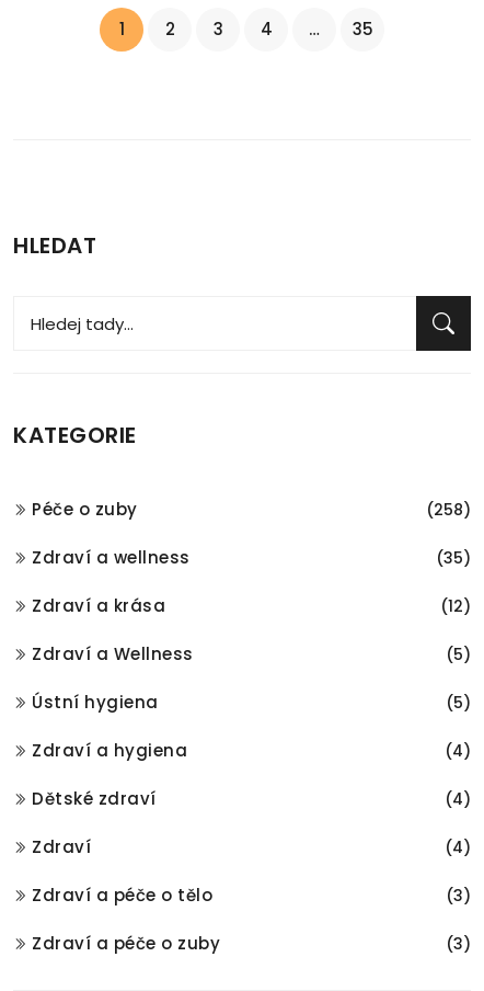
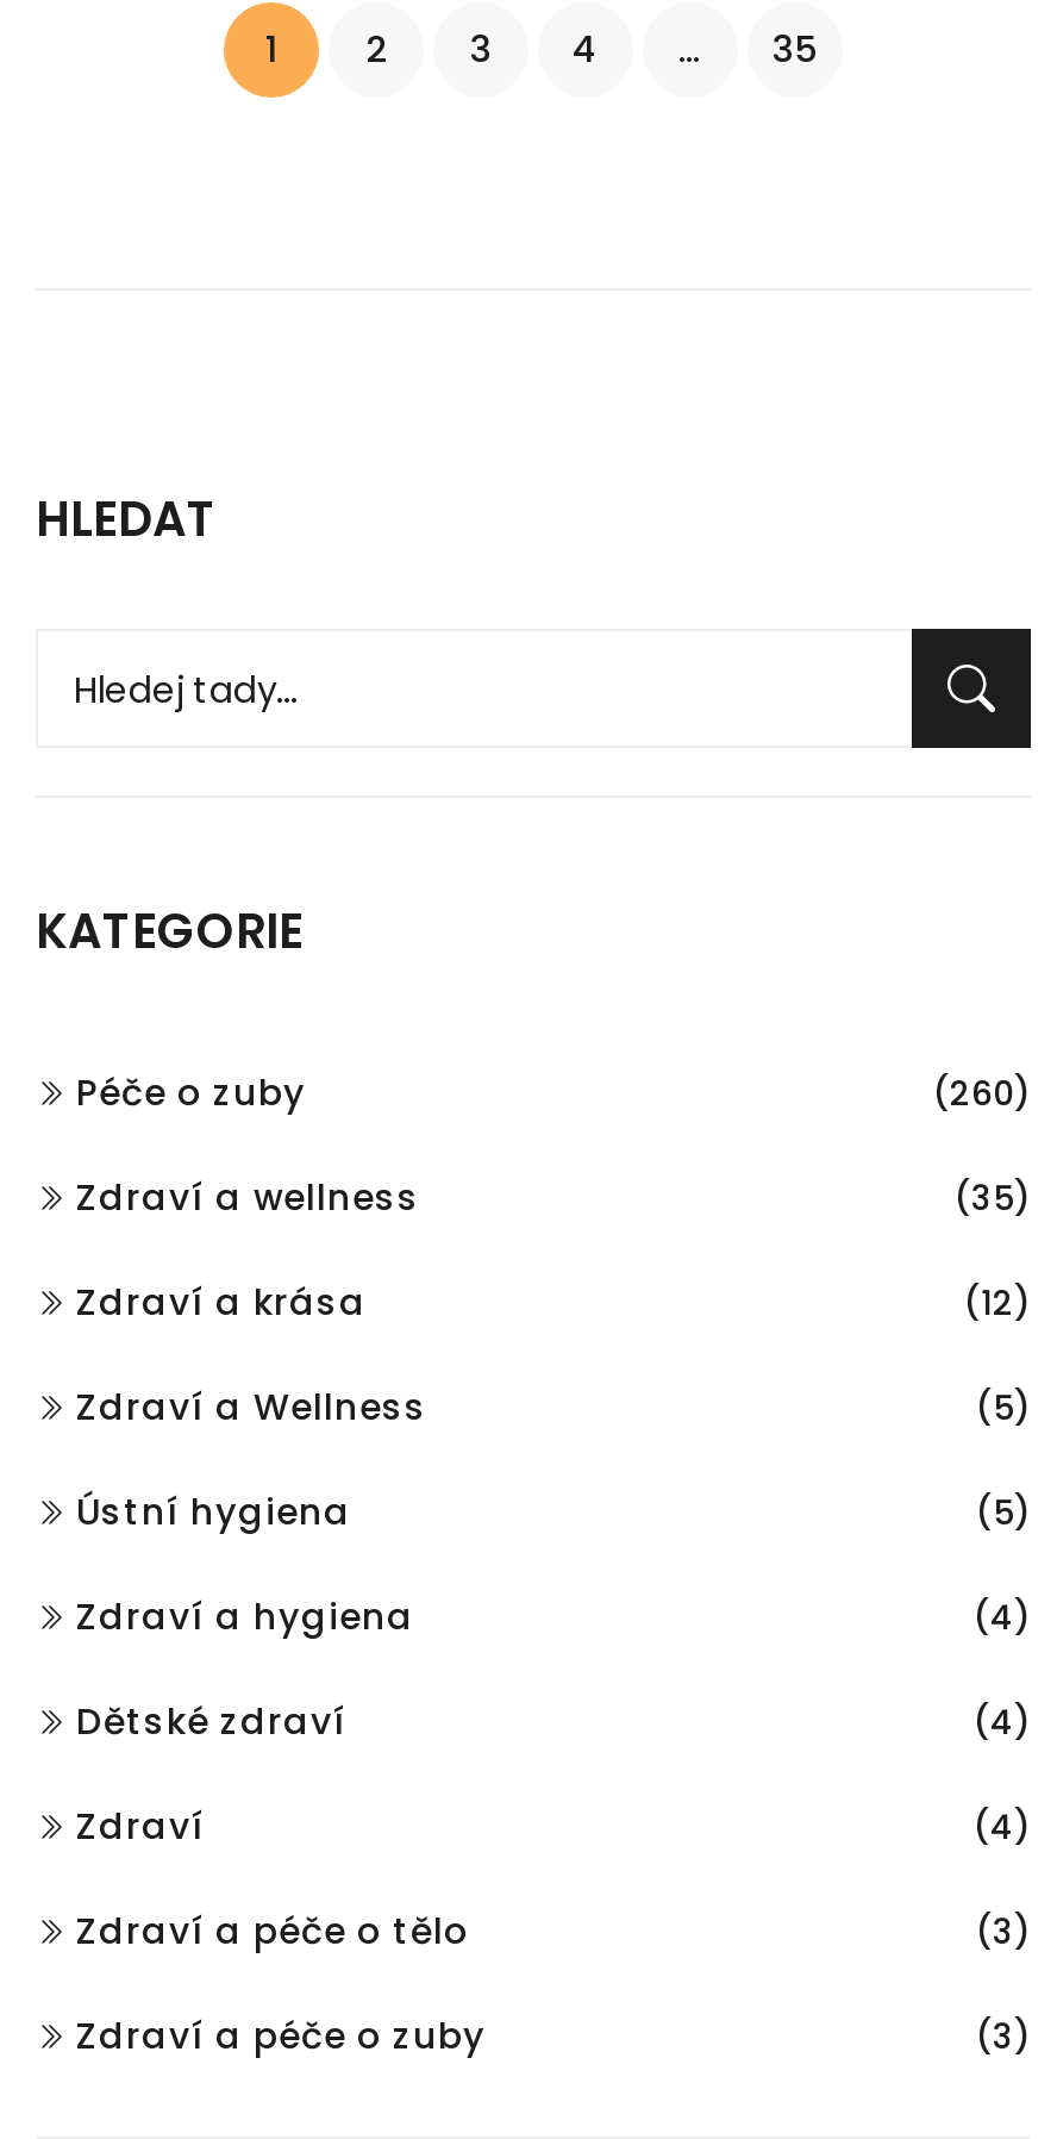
[426,499,471,521] (258) -> [933,1070,1031,1118] (260)

